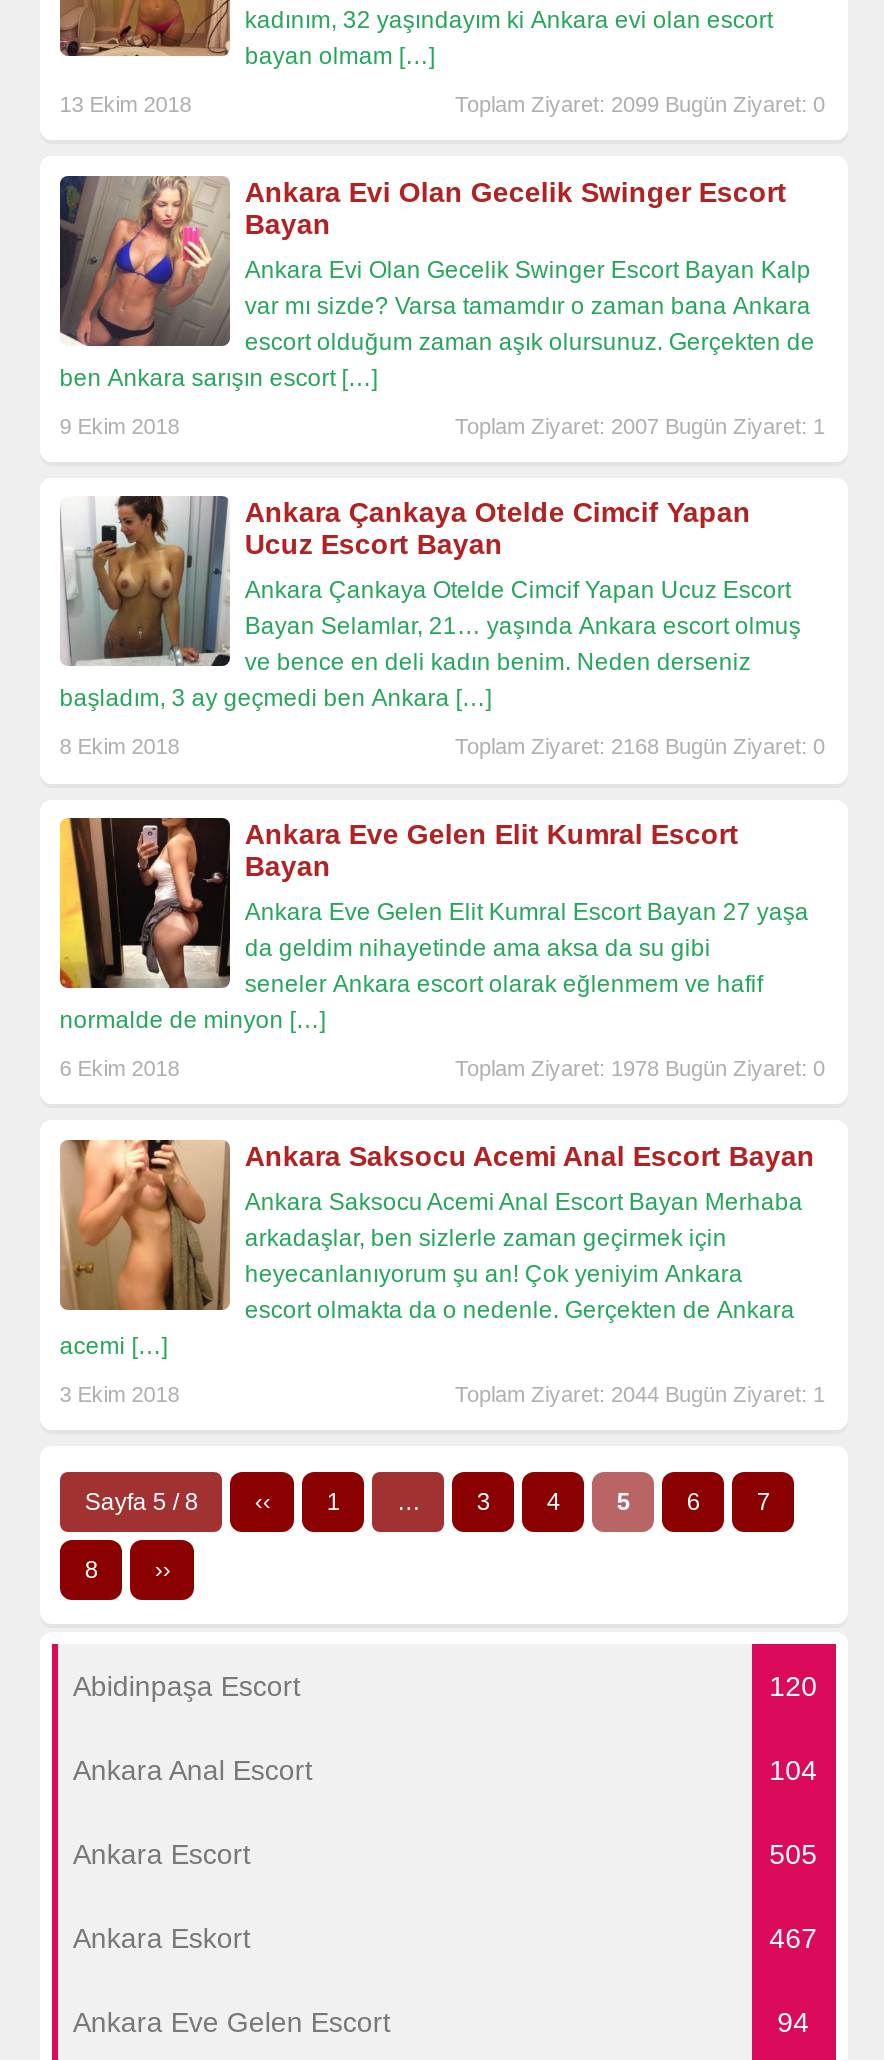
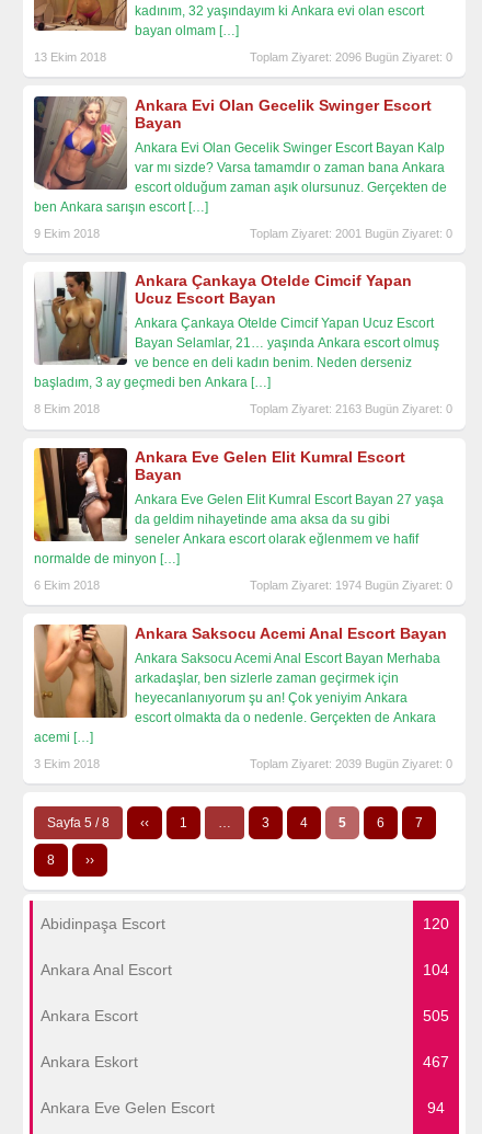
[455,92,825,116] Toplam Ziyaret: 2099 Bugün Ziyaret: 0 -> [250,50,453,64] Toplam Ziyaret: 2096 Bugün Ziyaret: 0
[455,413,825,437] Toplam Ziyaret: 2007 Bugün Ziyaret: 1 -> [250,226,453,240] Toplam Ziyaret: 2001 Bugün Ziyaret: 0
[455,735,825,759] Toplam Ziyaret: 2168 Bugün Ziyaret: 0 -> [250,403,453,416] Toplam Ziyaret: 2163 Bugün Ziyaret: 0
[455,1056,825,1080] Toplam Ziyaret: 1978 Bugün Ziyaret: 0 -> [250,579,453,592] Toplam Ziyaret: 1974 Bugün Ziyaret: 0
[455,1382,825,1406] Toplam Ziyaret: 2044 Bugün Ziyaret: 1 -> [250,757,453,770] Toplam Ziyaret: 2039 Bugün Ziyaret: 0

